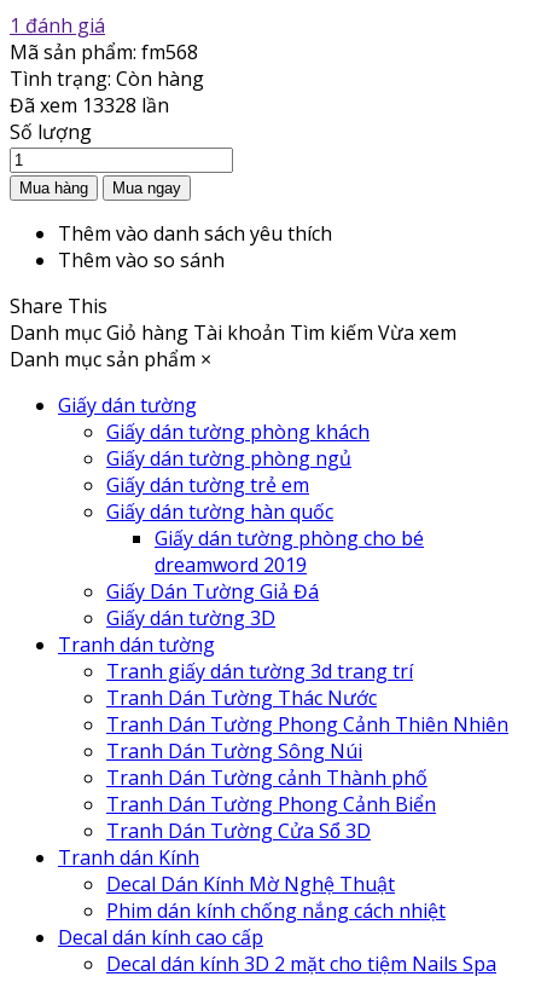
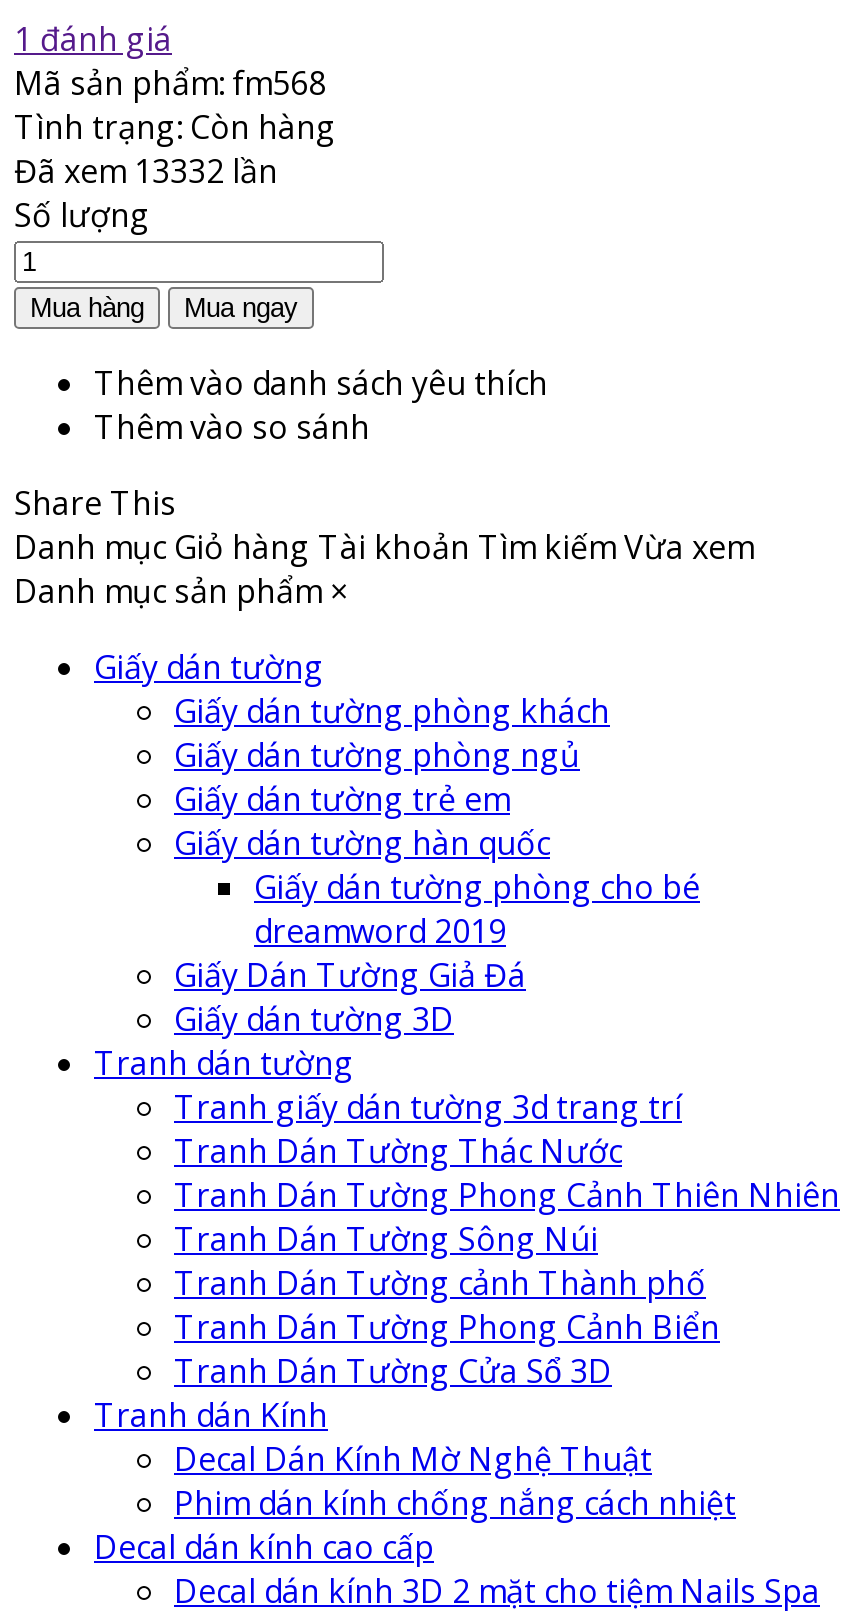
[10,92,169,119] Đã xem 13328 lần -> [14,150,278,194] Đã xem 13332 lần

